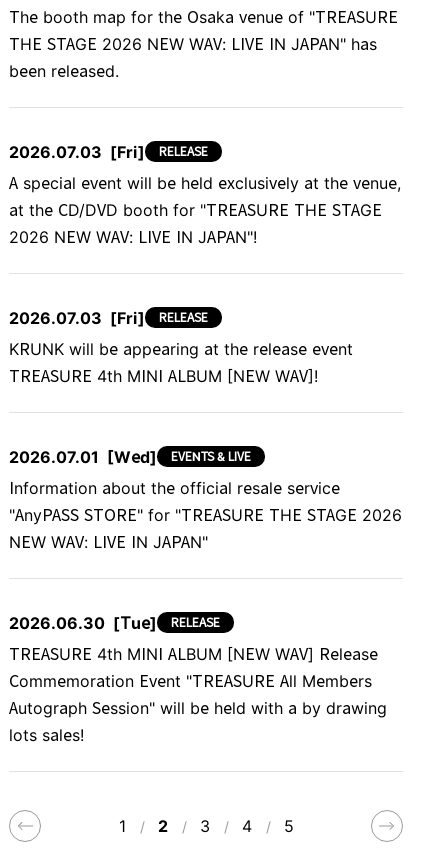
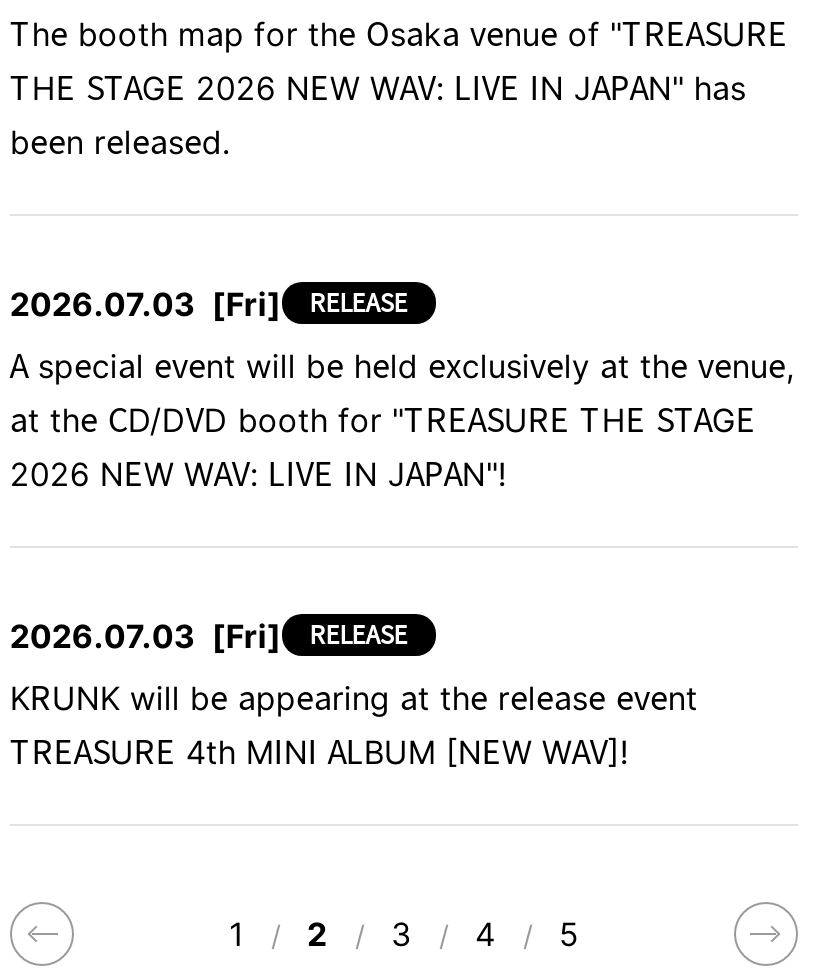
[9,446,402,552] 2026.07.01 [Wed] | EVENTS & LIVE | Information about the official resale service | "AnyPASS STORE" for "TREASURE THE STAGE 2026 | NEW WAV: LIVE IN JAPAN" -> none
[9,612,387,745] 2026.06.30 [Tue] | RELEASE | TREASURE 4th MINI ALBUM [NEW WAV] Release | Commemoration Event "TREASURE All Members | Autograph Session" will be held with a by drawing | lots sales! -> none

